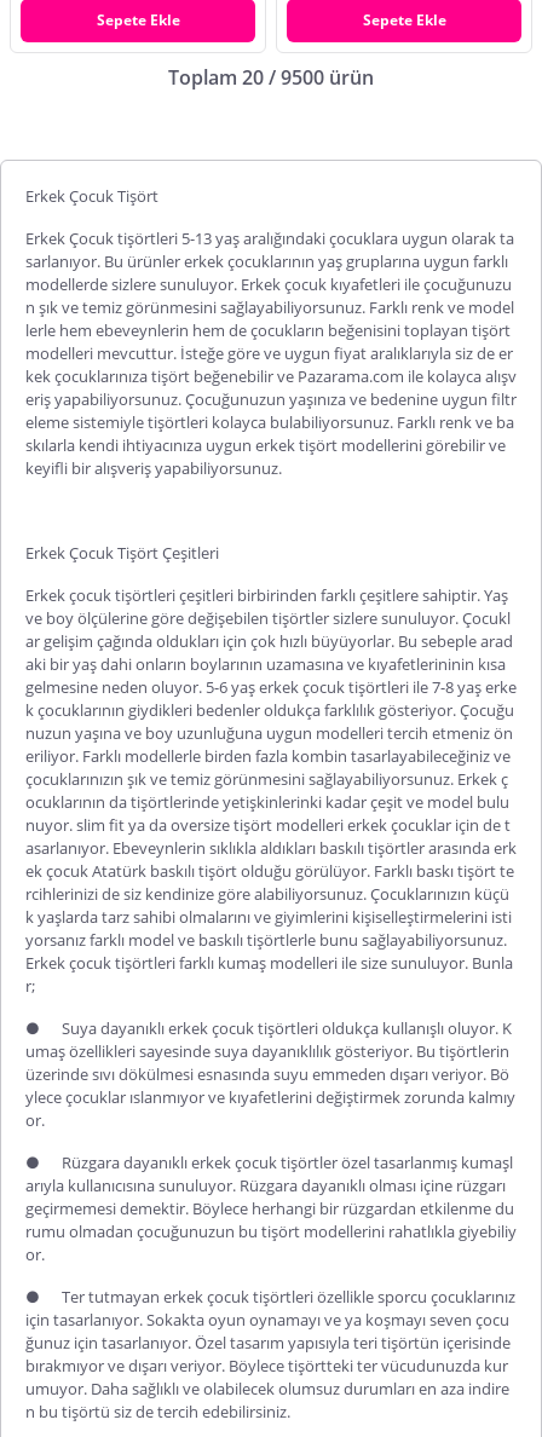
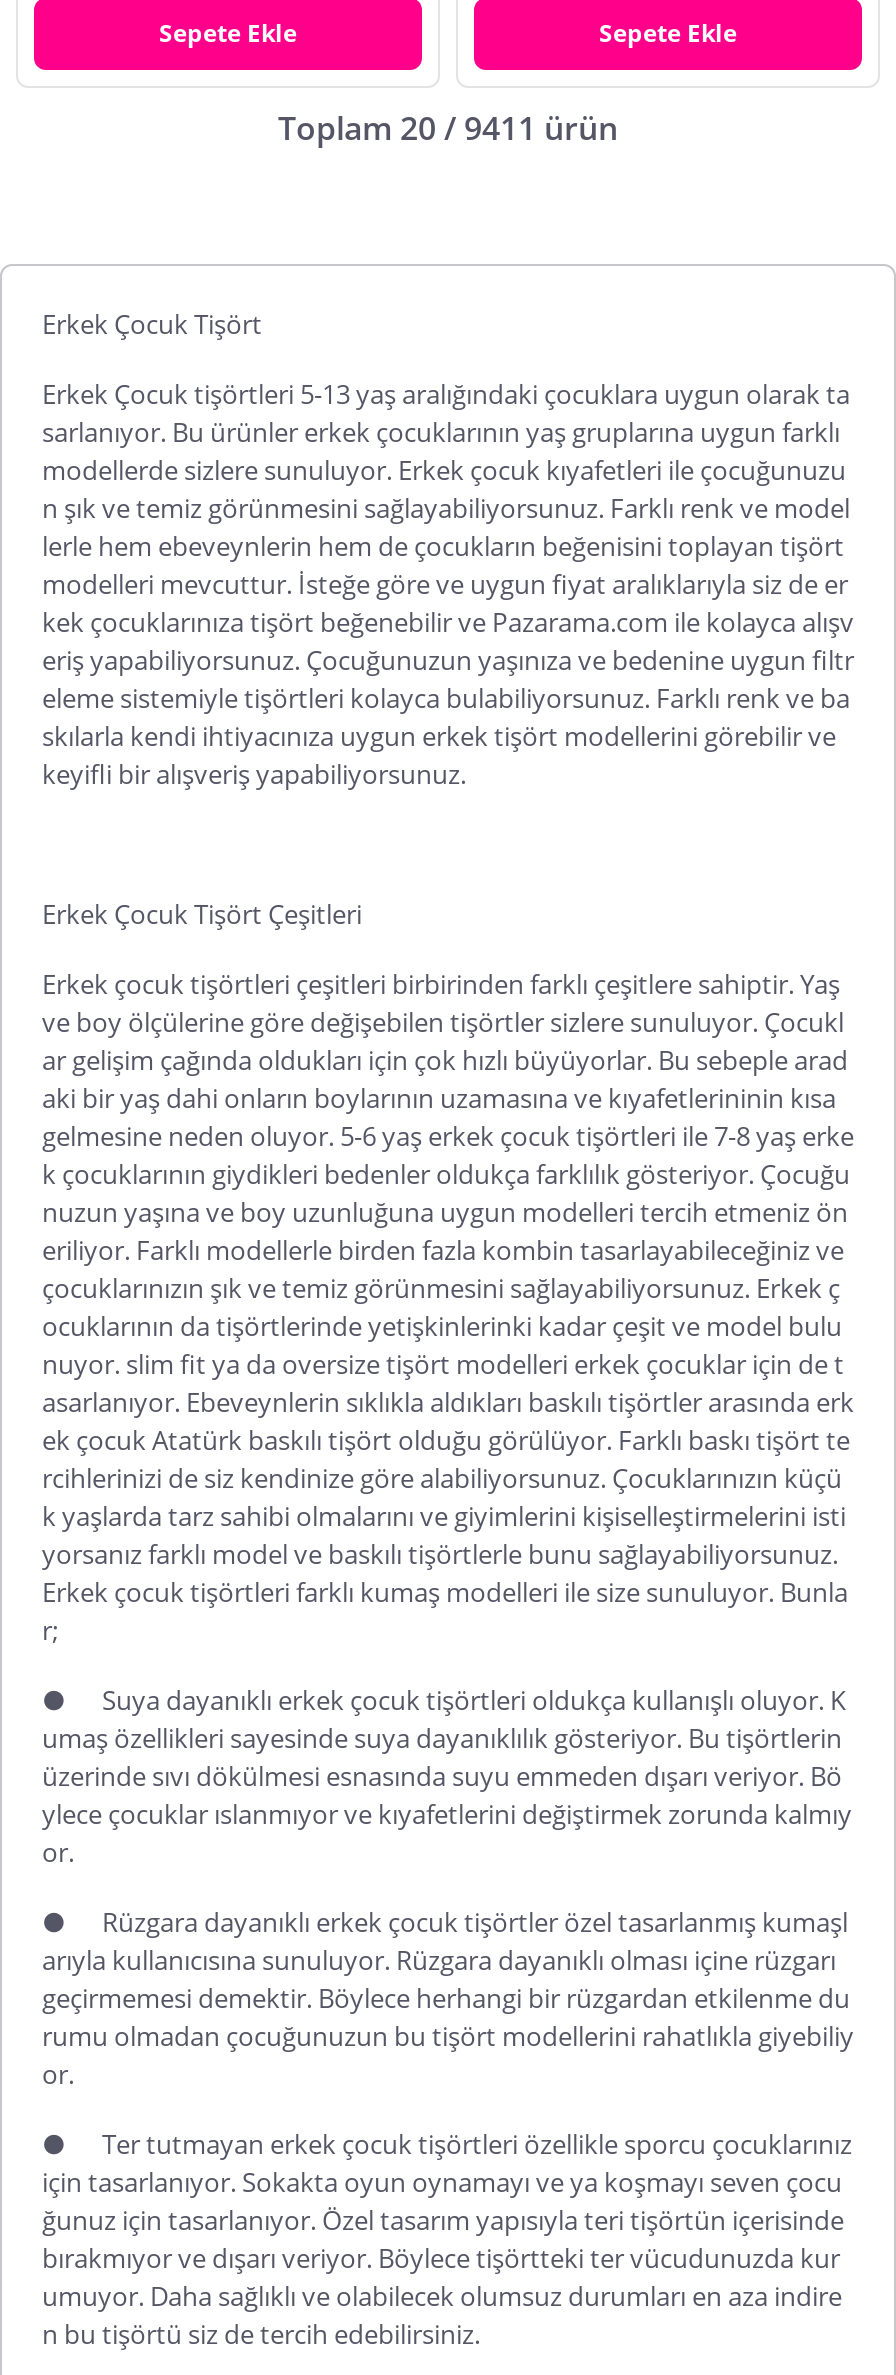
[168,64,374,91] Toplam 20 / 9500 ürün -> [278,106,618,150] Toplam 20 / 9411 ürün

